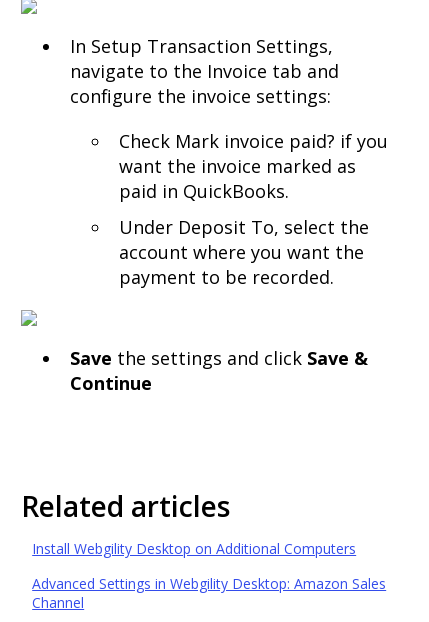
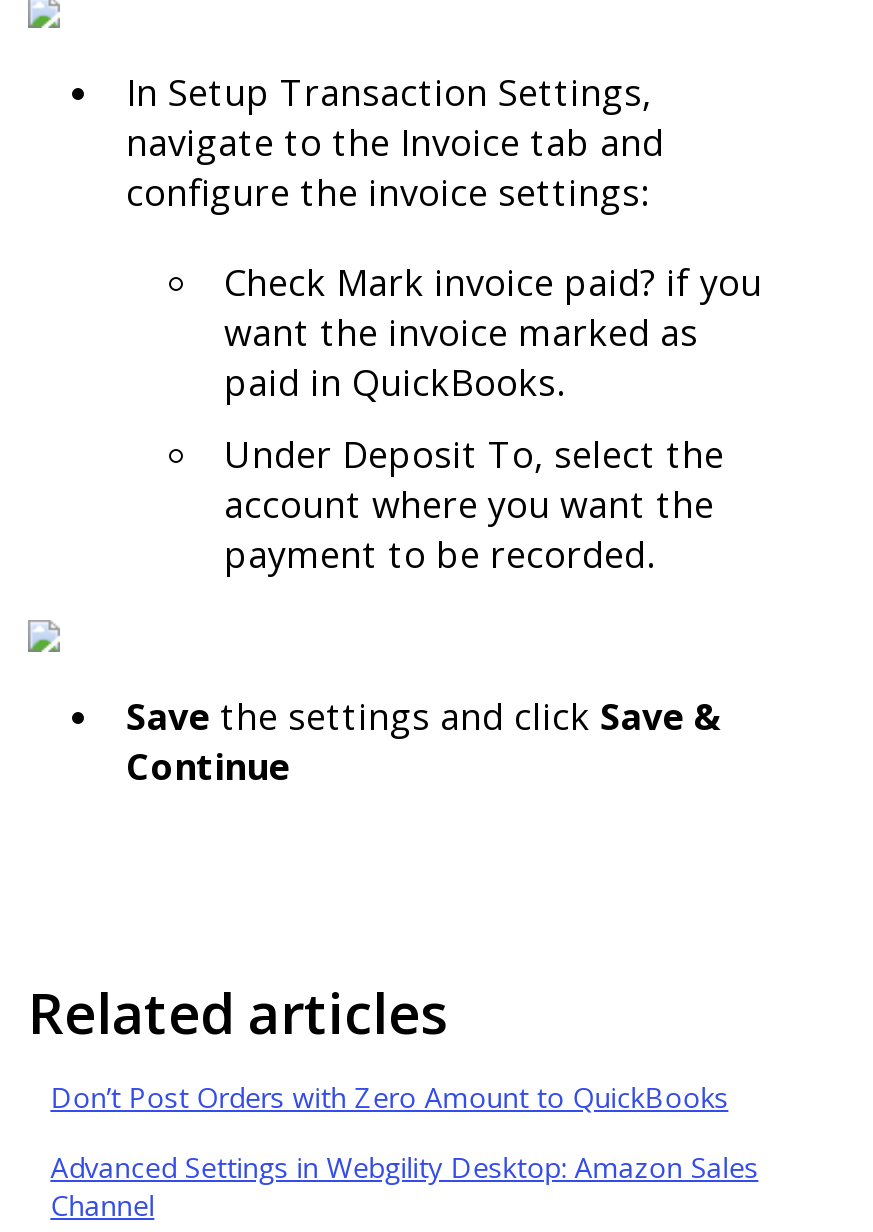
[32,539,356,558] Install Webgility Desktop on Additional Computers -> [50,1077,728,1115] Don’t Post Orders with Zero Amount to QuickBooks

